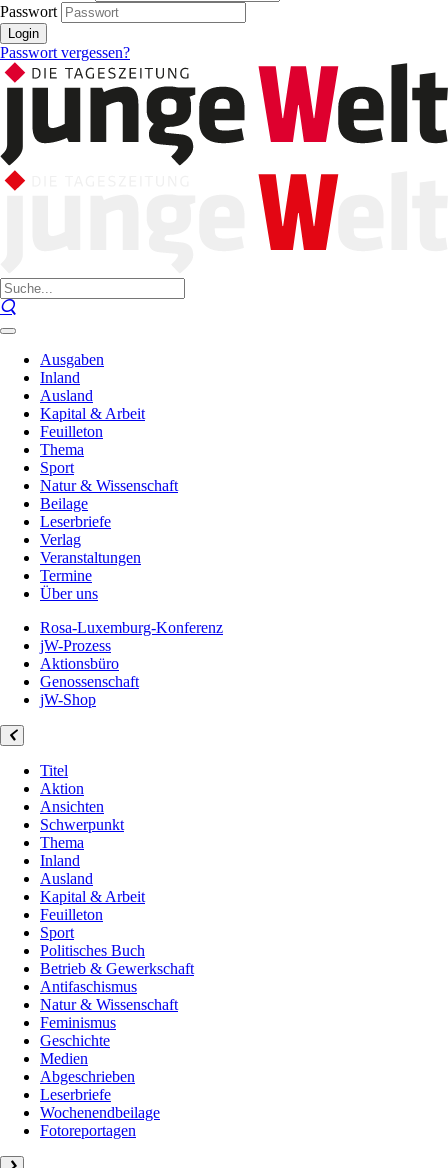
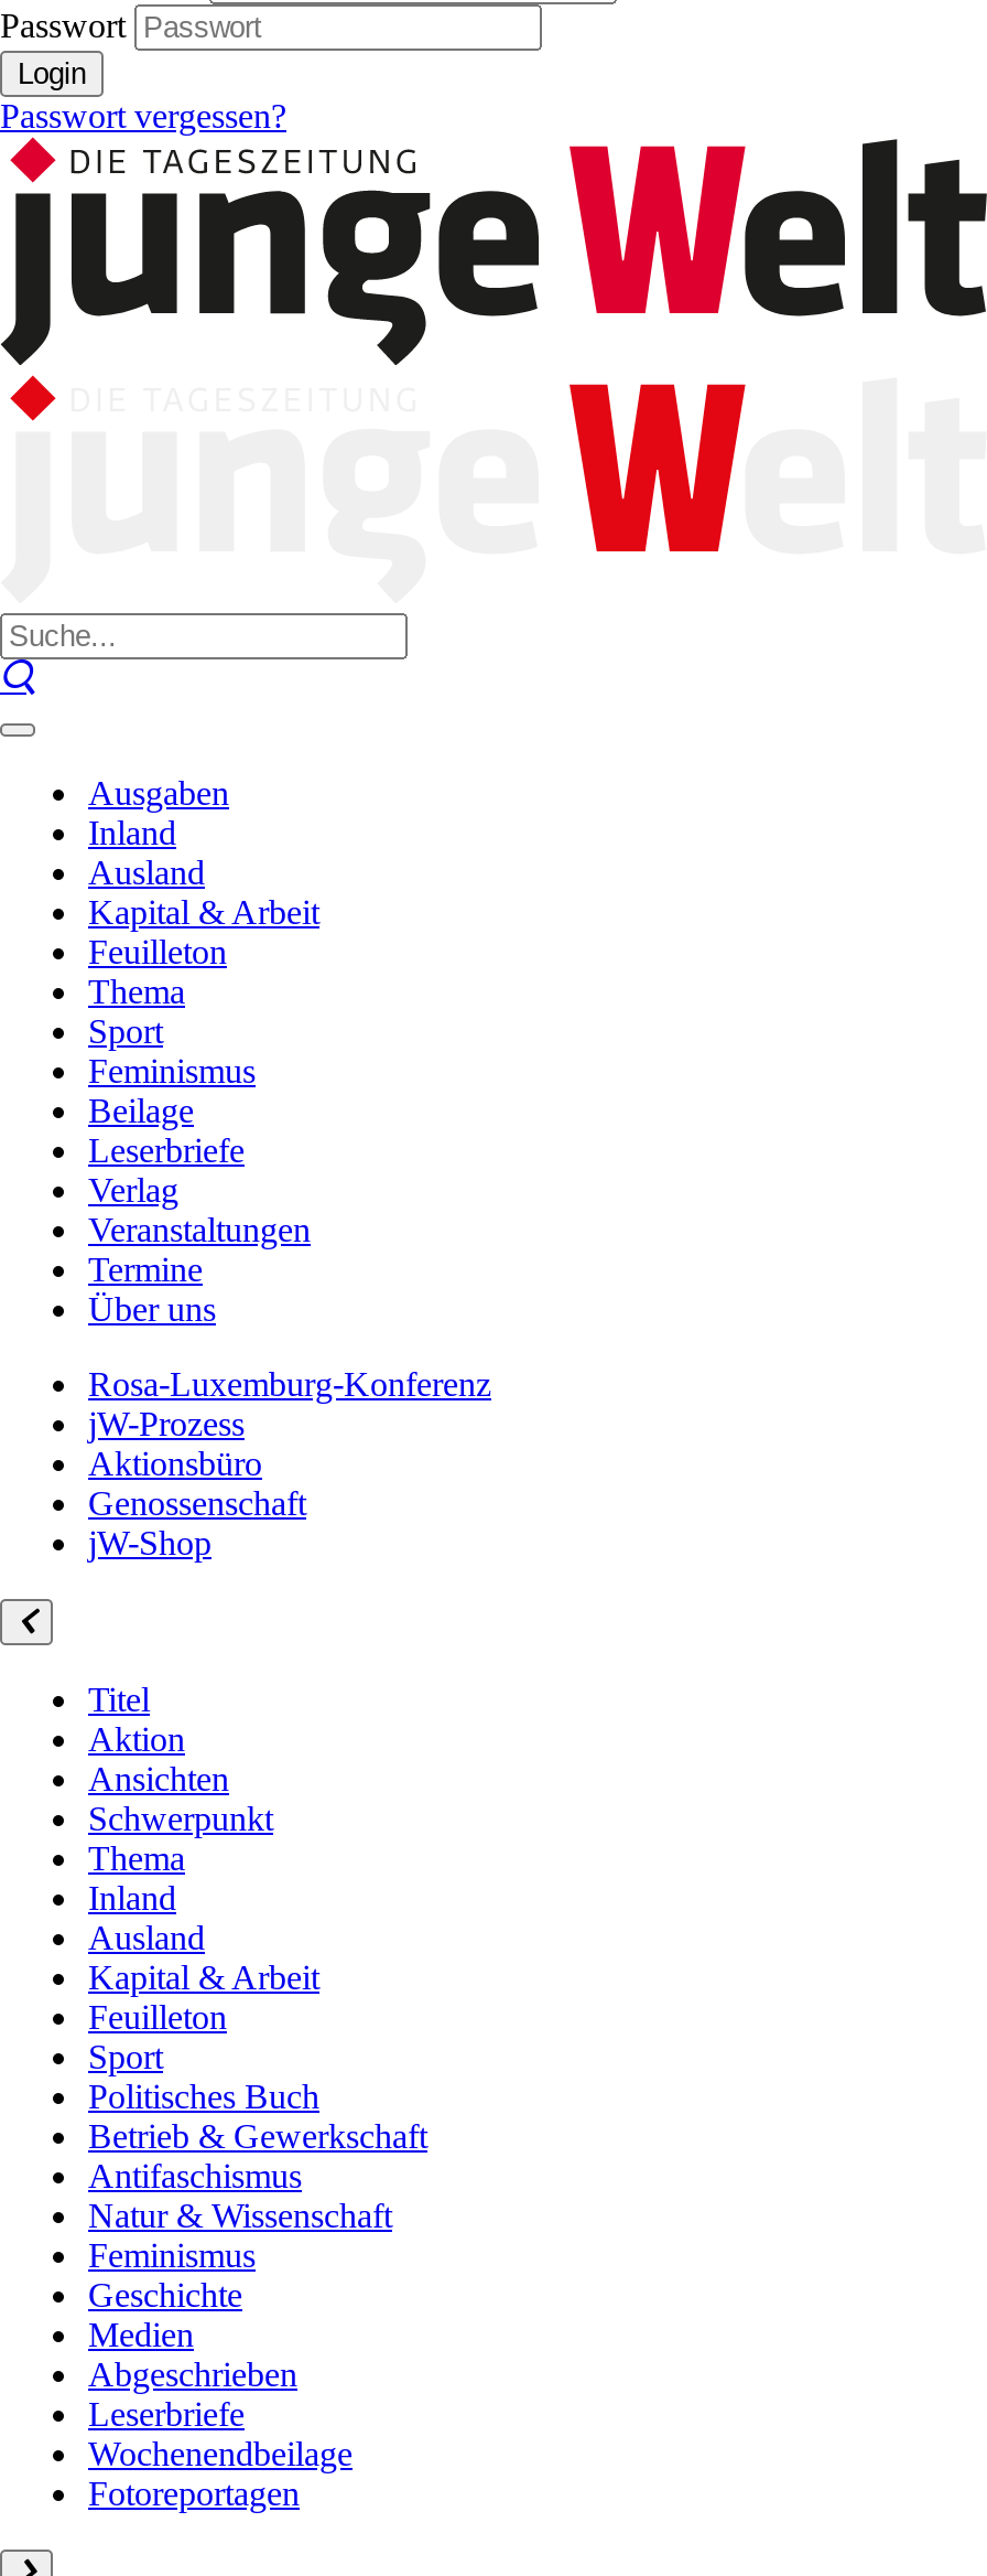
[40,477,178,494] Natur & Wissenschaft -> [88,1052,256,1090] Feminismus

